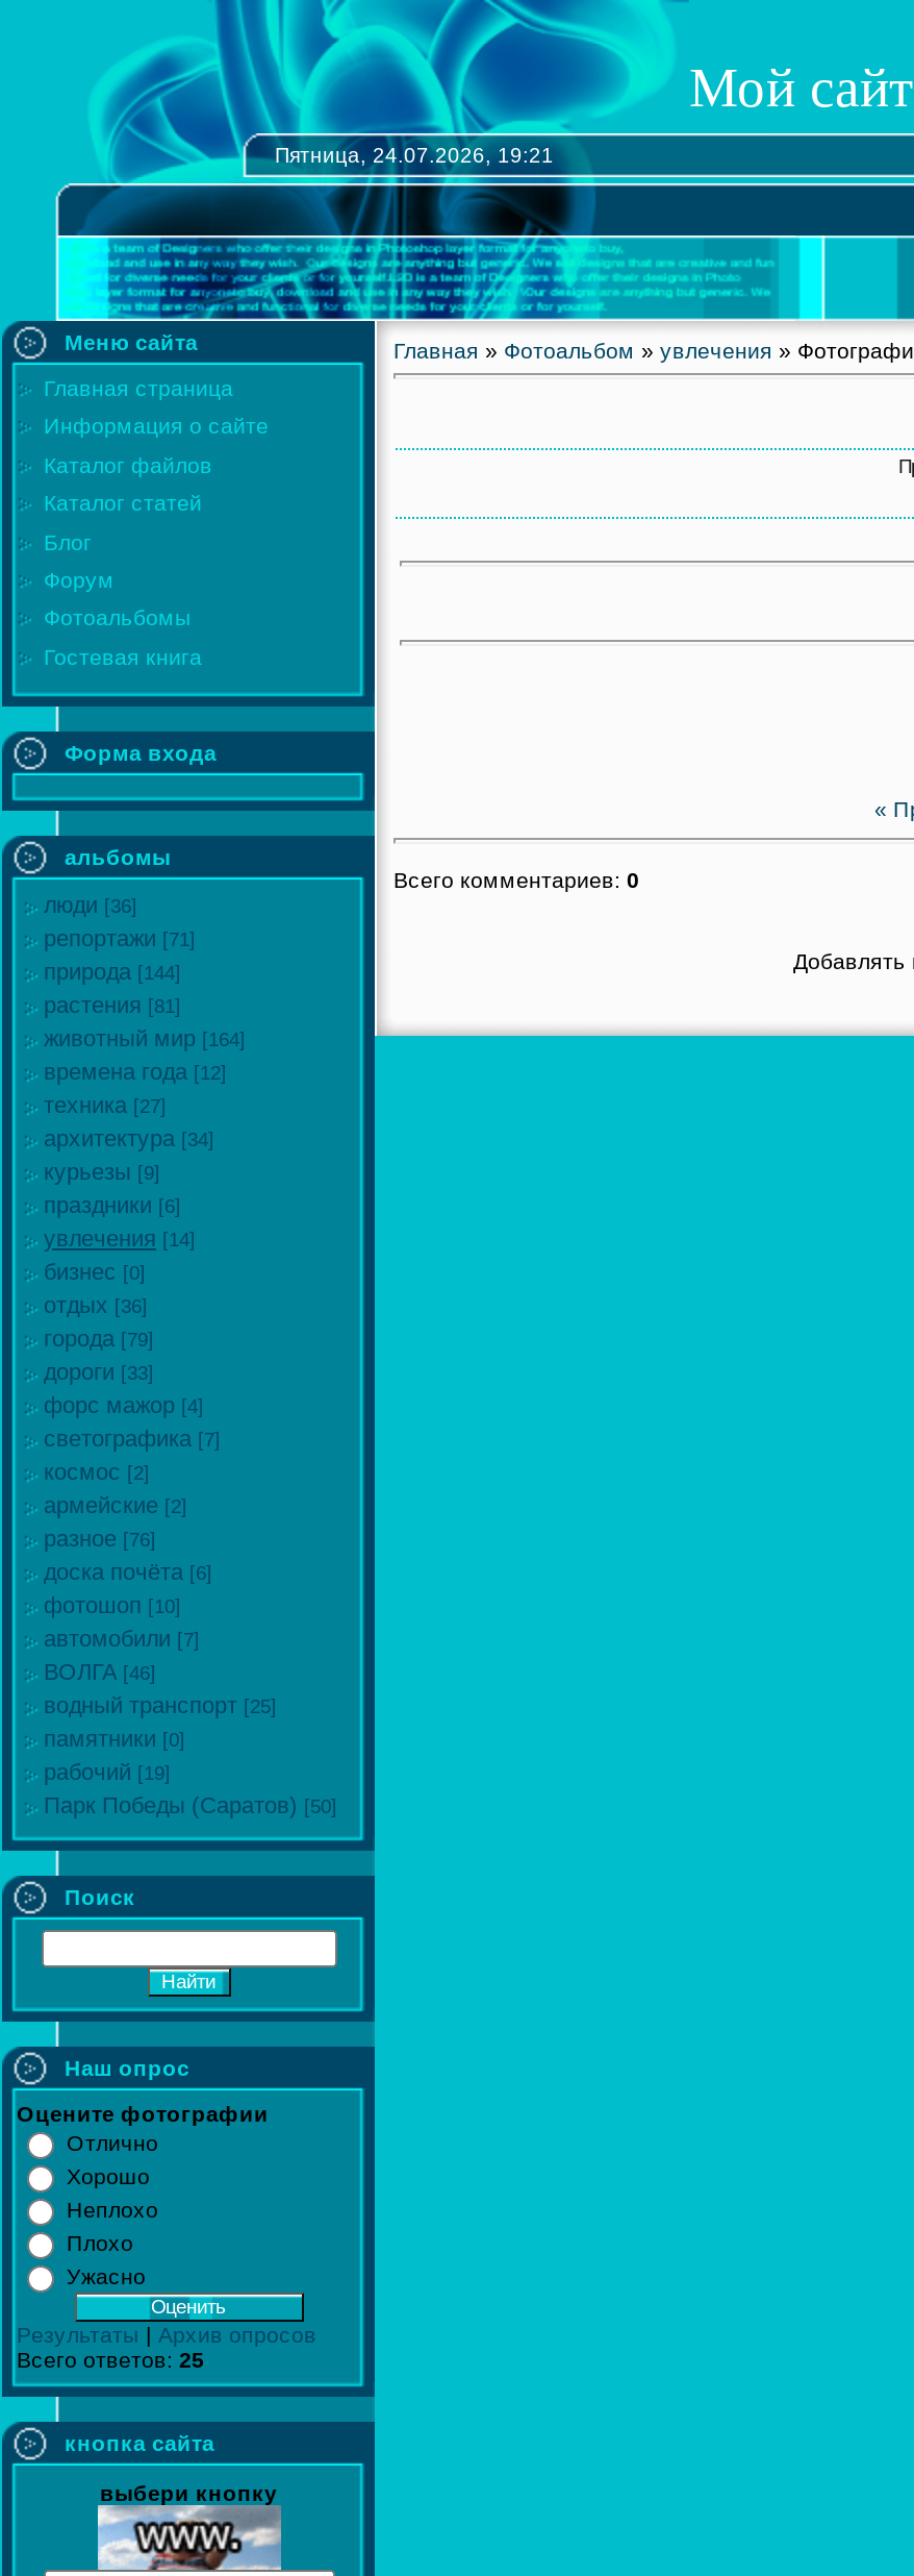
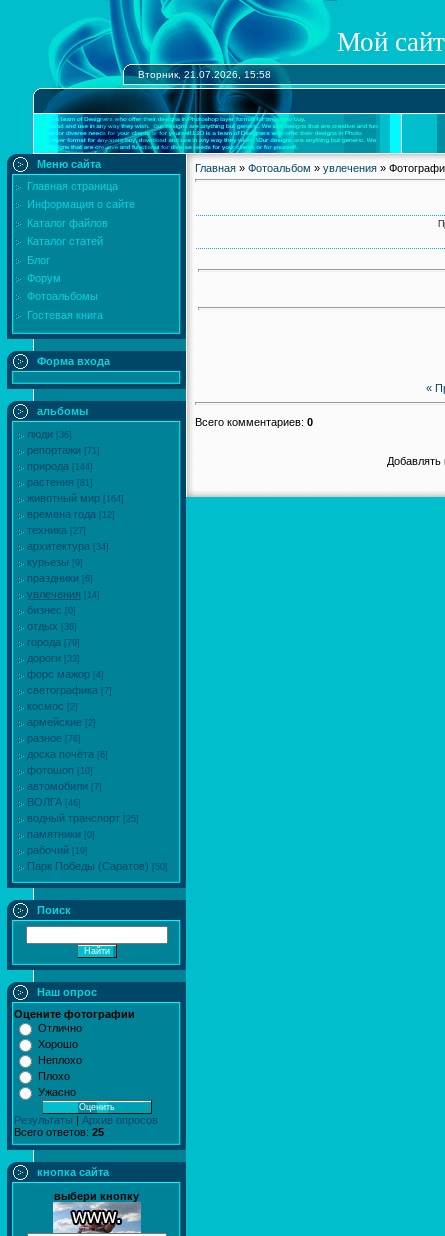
[275,144,554,167] Пятница, 24.07.2026, 19:21 -> [138,69,271,80] Вторник, 21.07.2026, 15:58

